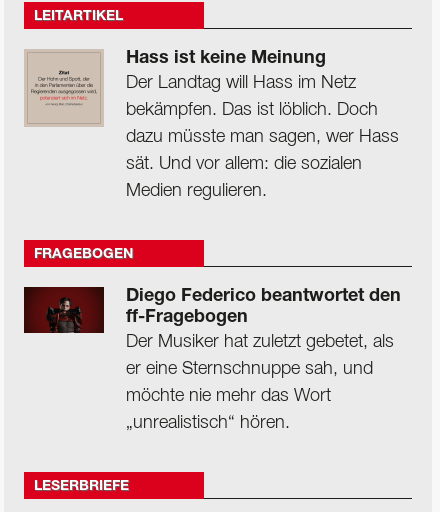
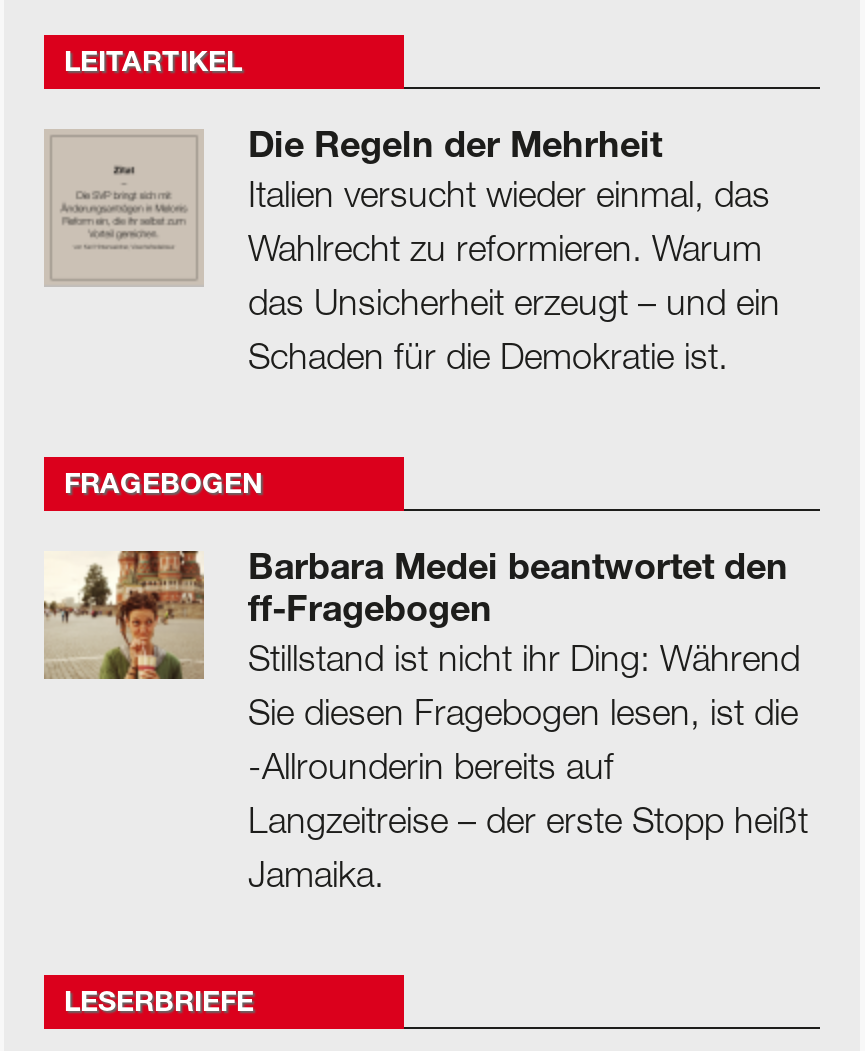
[126,50,399,199] Hass ist keine Meinung | Der Landtag will Hass im Netz | bekämpfen. Das ist löblich. Doch | dazu müsste man sagen, wer Hass | sät. Und vor allem: die sozialen | Medien regulieren. -> [248,131,780,375] Die Regeln der Mehrheit | Italien versucht wieder einmal, das | Wahlrecht zu reformieren. Warum | das Unsicherheit erzeugt – und ein | Schaden für die Demokratie ist.
moved [34,248,133,262] -> [64,473,262,501]: FRAGEBOGEN
[23,286,401,334] [image] | Diego Federico beantwortet den -> [42,549,788,681] [image] | Barbara Medei beantwortet den
moved [126,309,248,327] -> [248,595,492,631]: ff-Fragebogen
[126,334,394,431] Der Musiker hat zuletzt gebetet, als | er eine Sternschnuppe sah, und | möchte nie mehr das Wort | „unrealistisch“ hören. -> [248,645,808,893] Stillstand ist nicht ihr Ding: Während | Sie diesen Fragebogen lesen, ist die | -Allrounderin bereits auf | Langzeitreise – der erste Stopp heißt | Jamaika.

